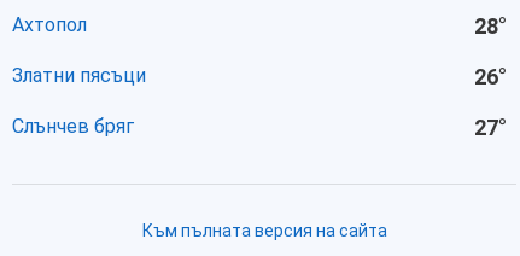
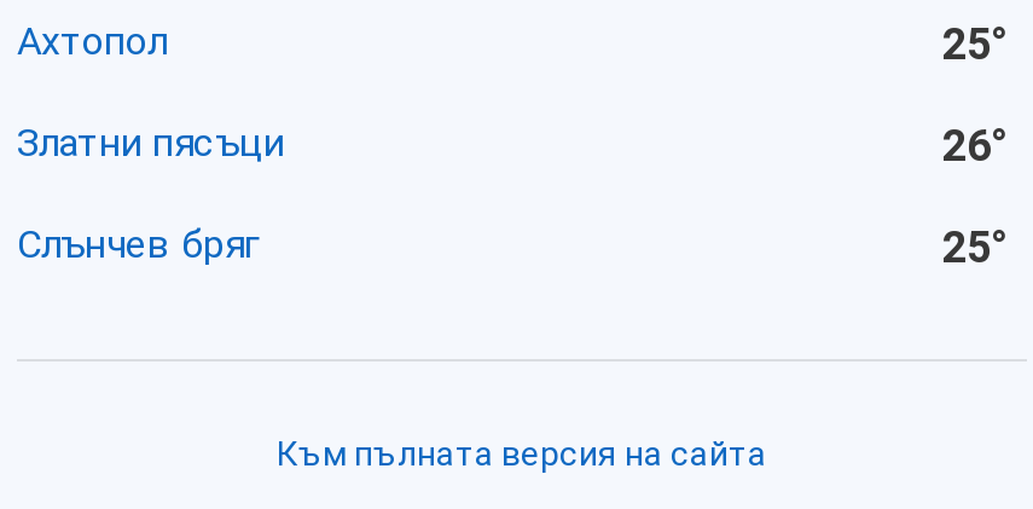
[474,13,507,39] 28° -> [942,18,1008,69] 25°
[474,115,507,140] 27° -> [942,221,1008,272] 25°

